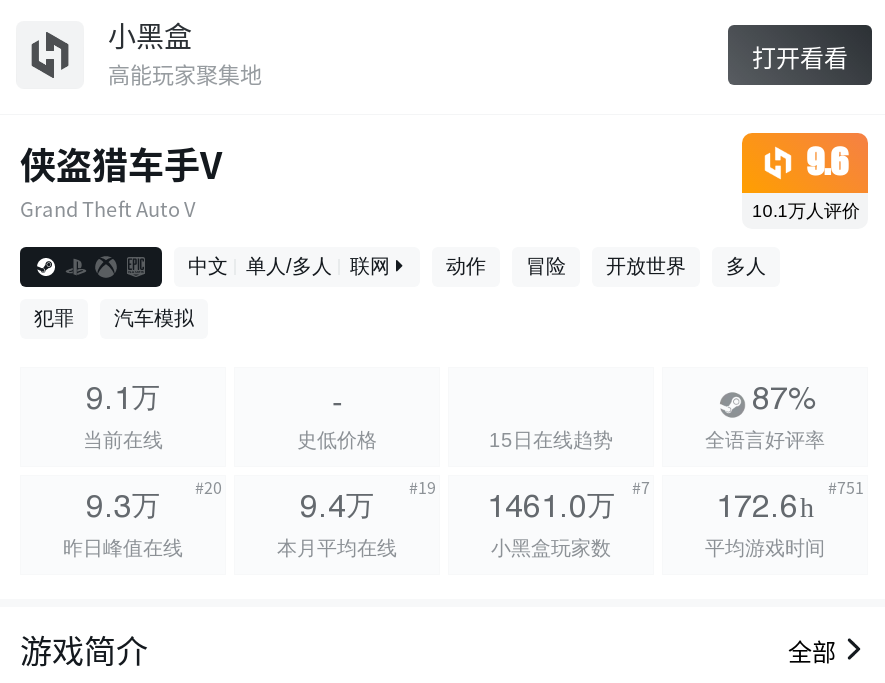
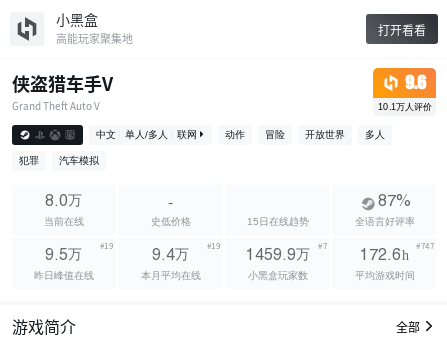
[86,383,160,417] 9.1万 -> [45,193,82,210] 8.0万
[195,475,222,499] #20 -> [99,239,113,251] #19
[828,475,864,499] #751 -> [416,239,434,251] #747
[86,491,160,525] 9.3万 -> [45,247,82,264] 9.5万
[487,491,615,525] 1461.0万 -> [245,247,309,264] 1459.9万

